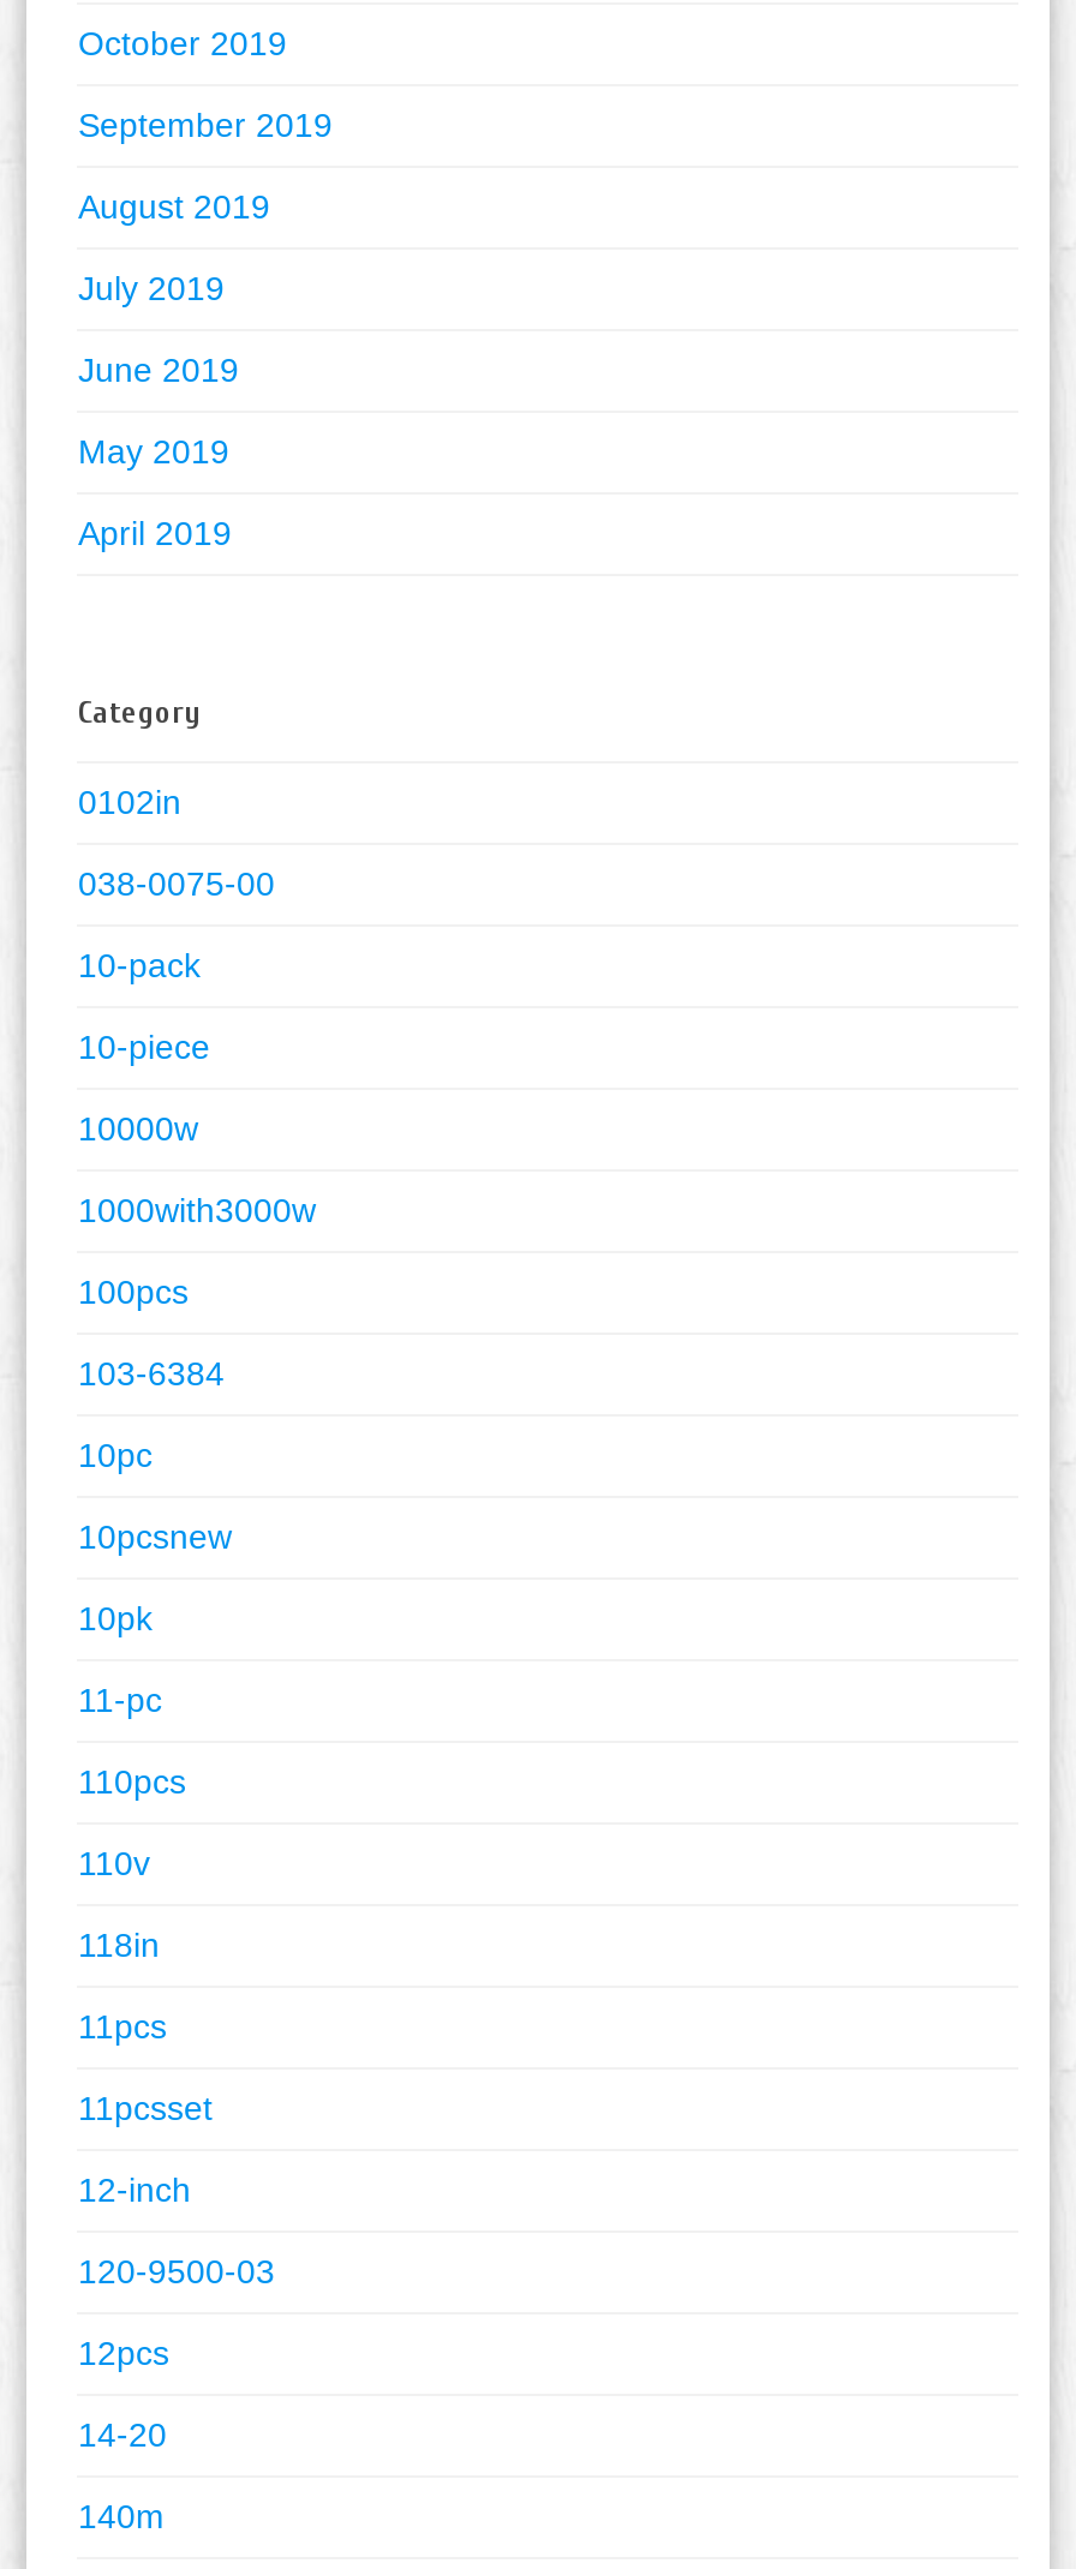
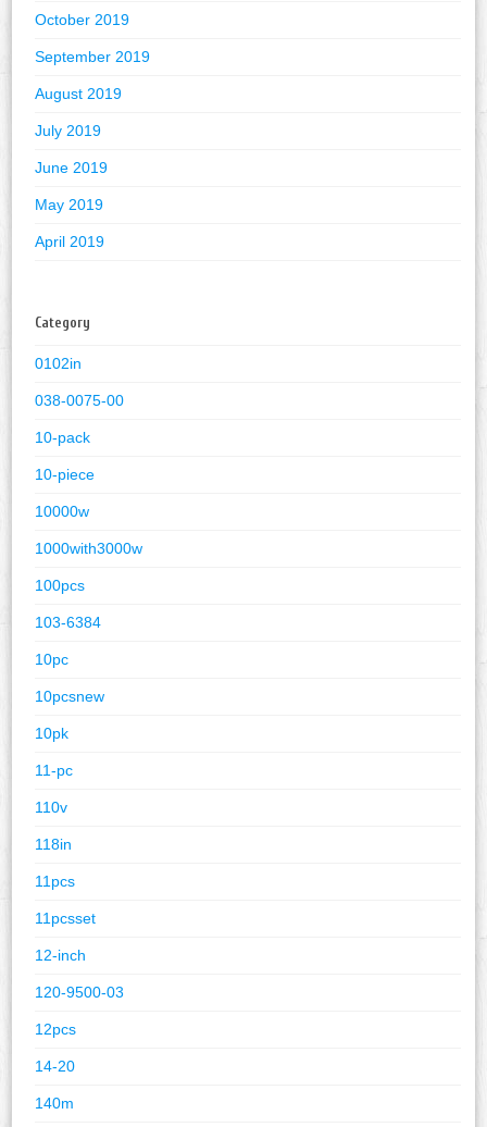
[78,1762,186,1800] 110pcs -> none

